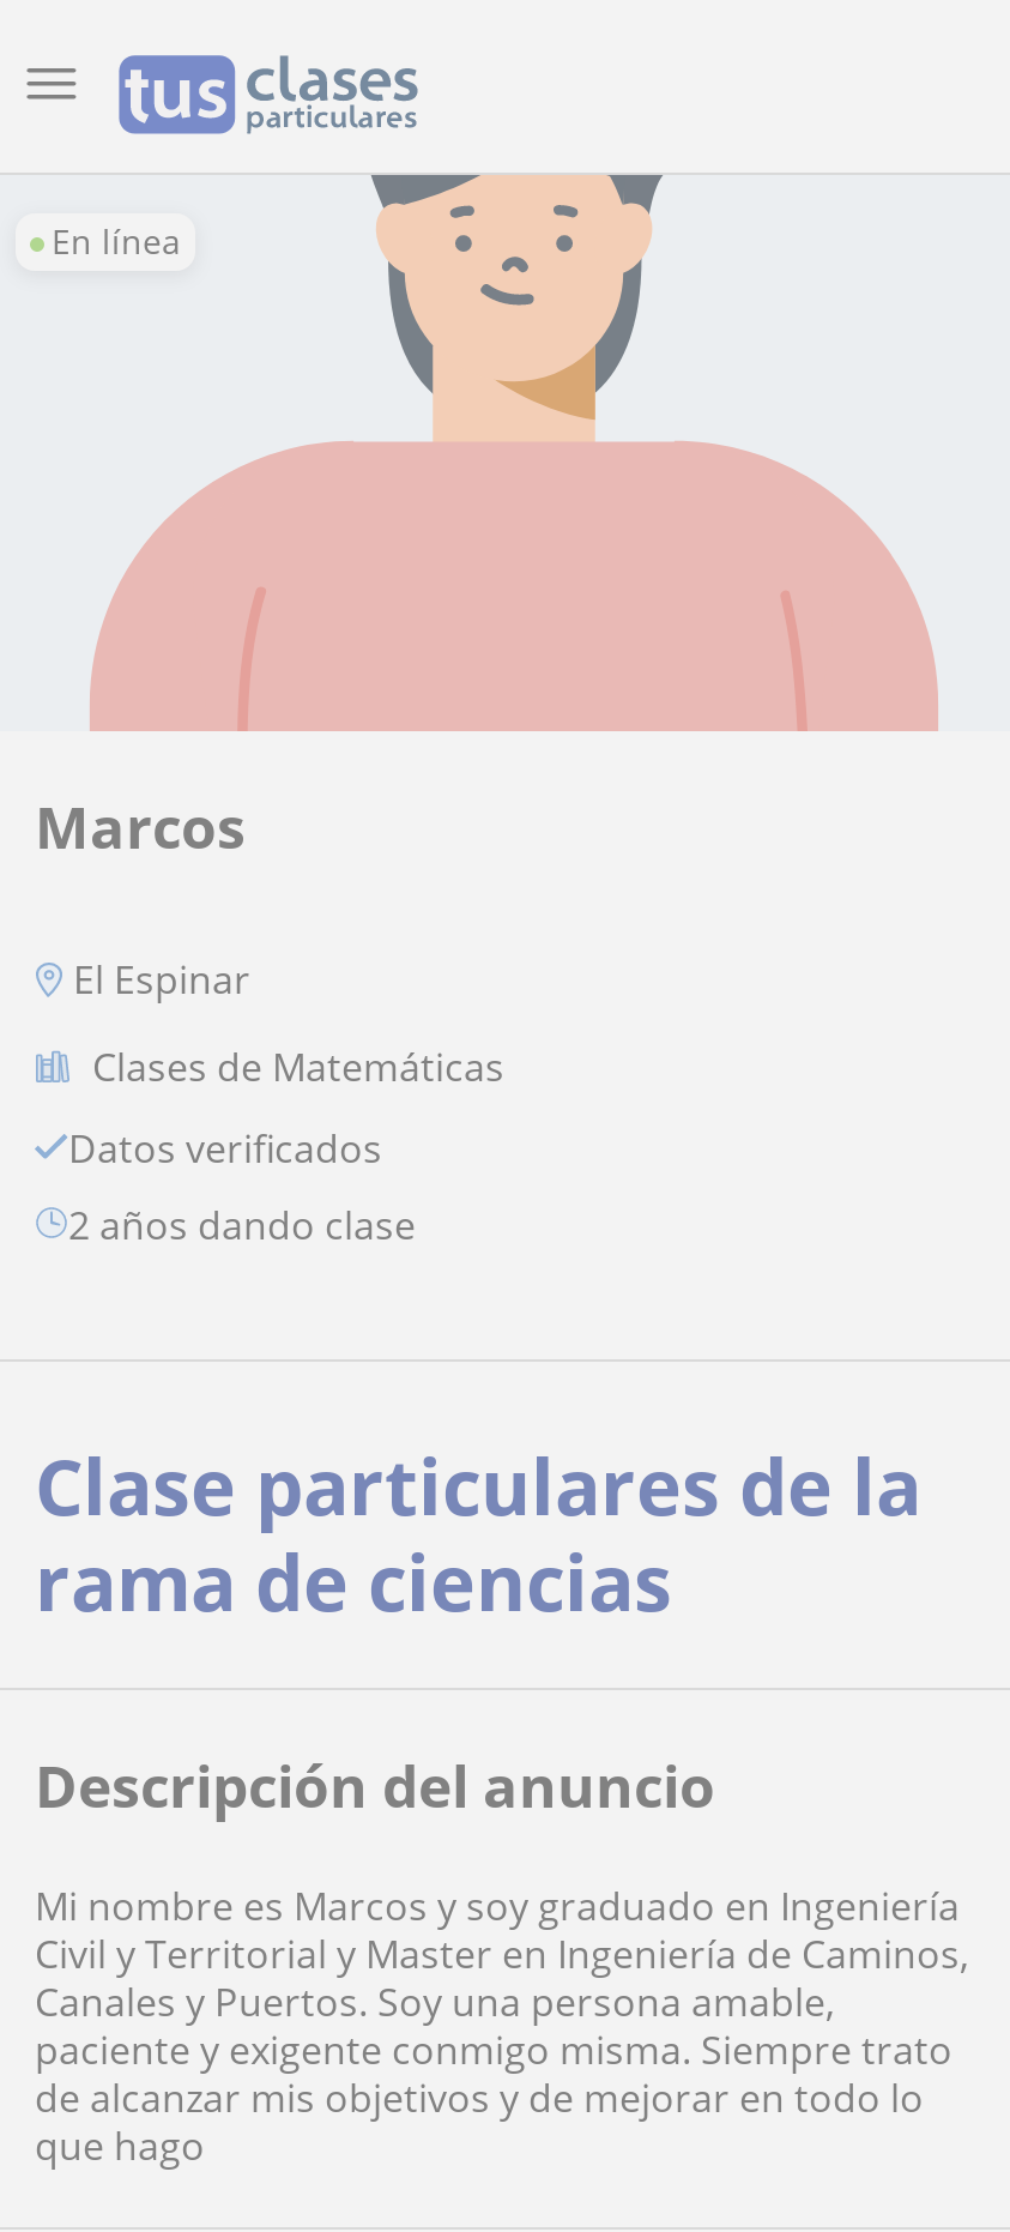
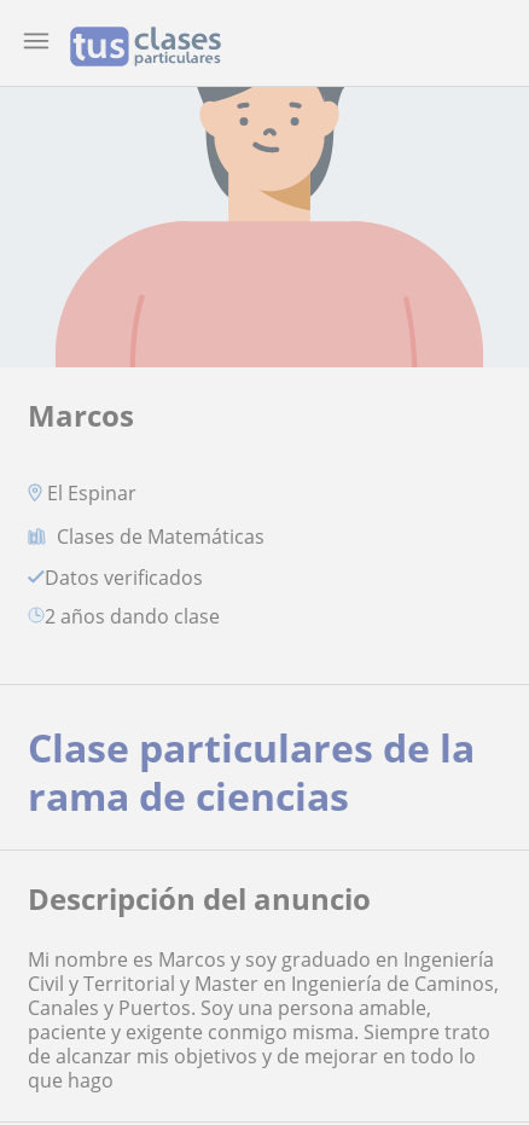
[52,218,181,264] En línea -> none

